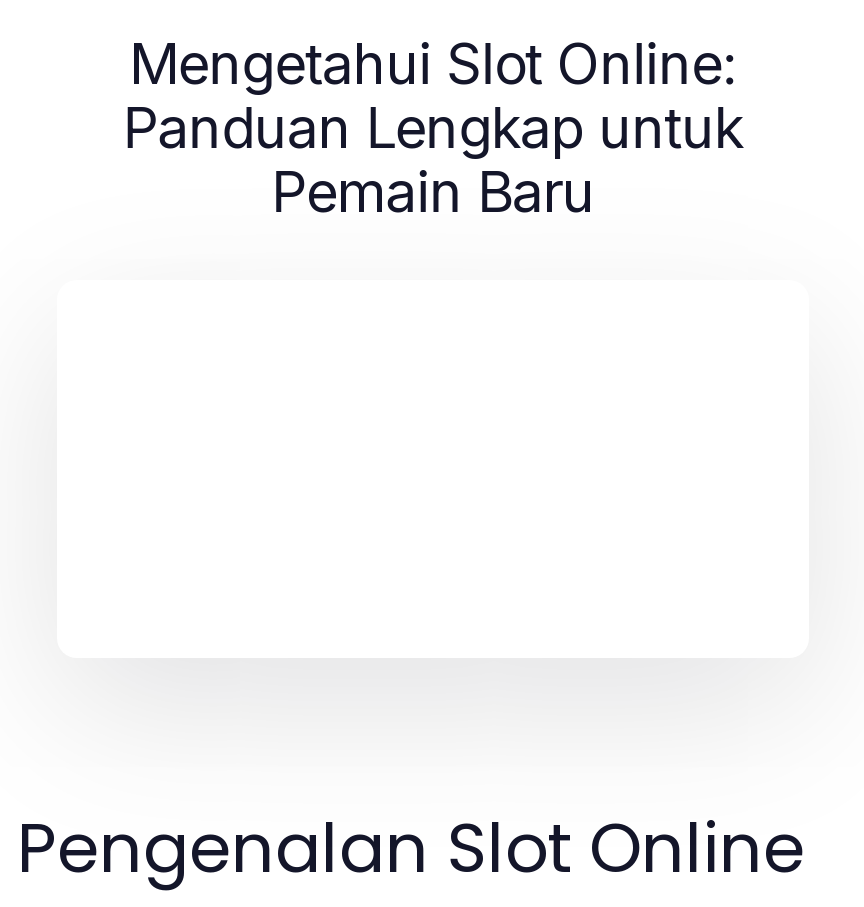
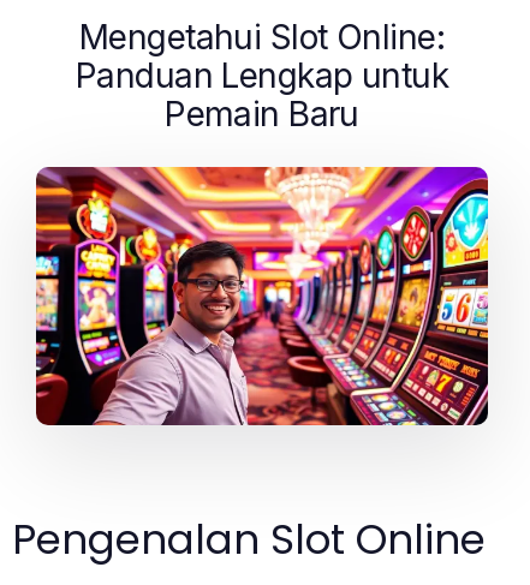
none -> [35,166,489,426] [image]

